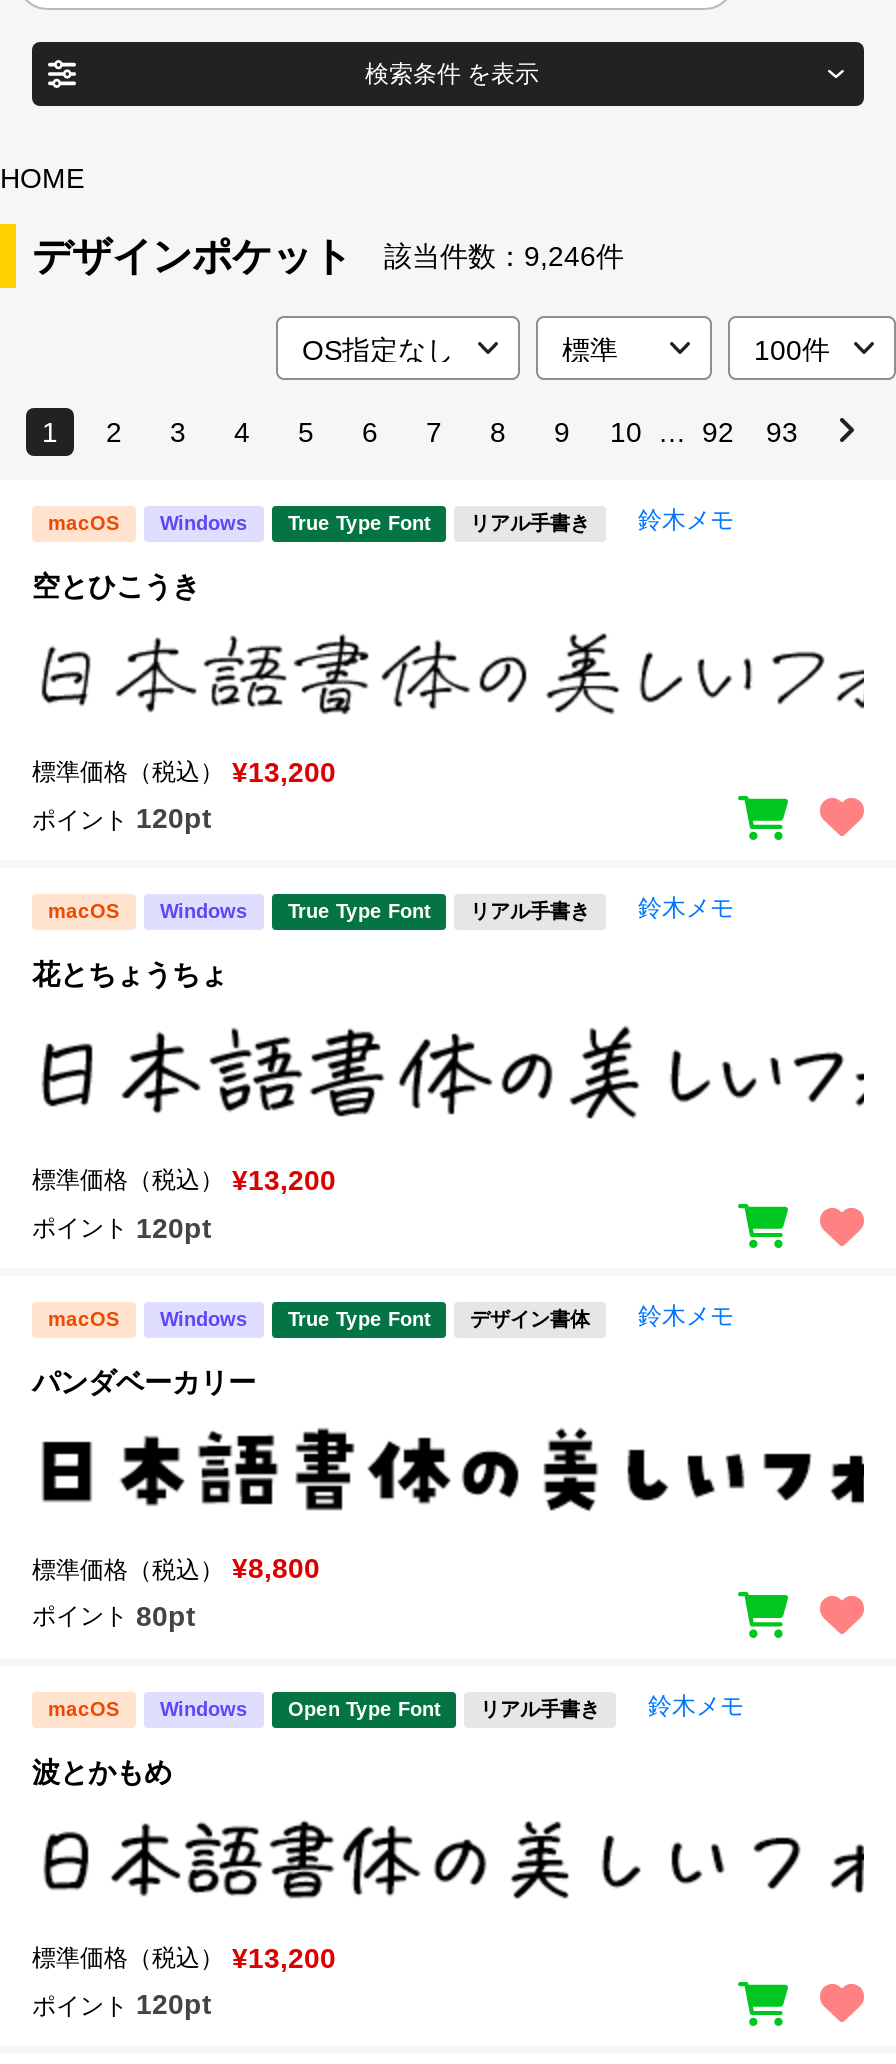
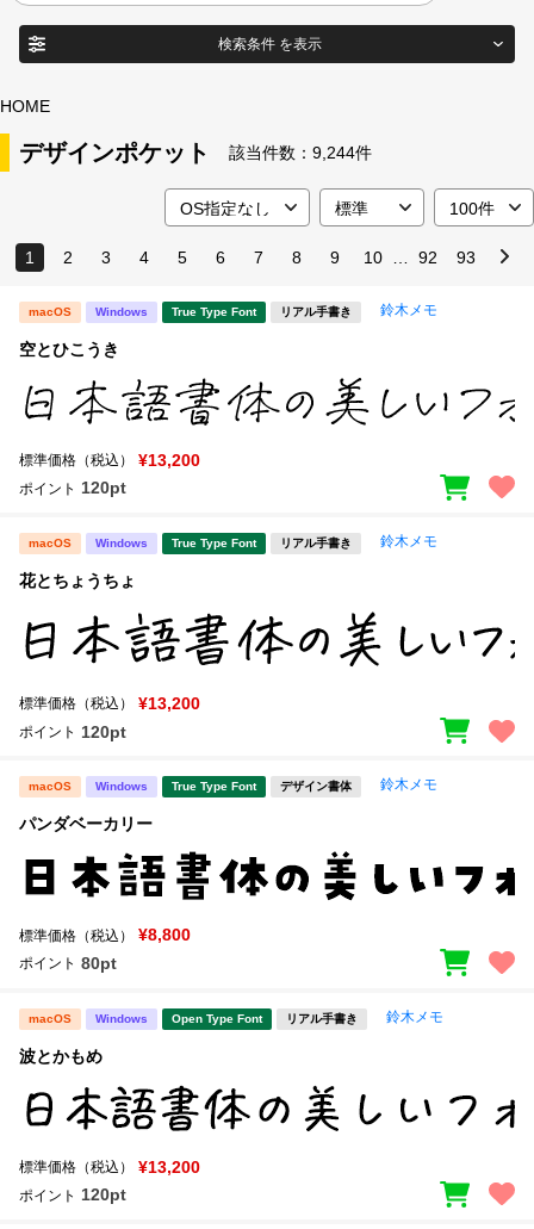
[32,233,624,277] デザインポケット 該当件数：9,246件 -> [19,139,372,165] デザインポケット 該当件数：9,244件

